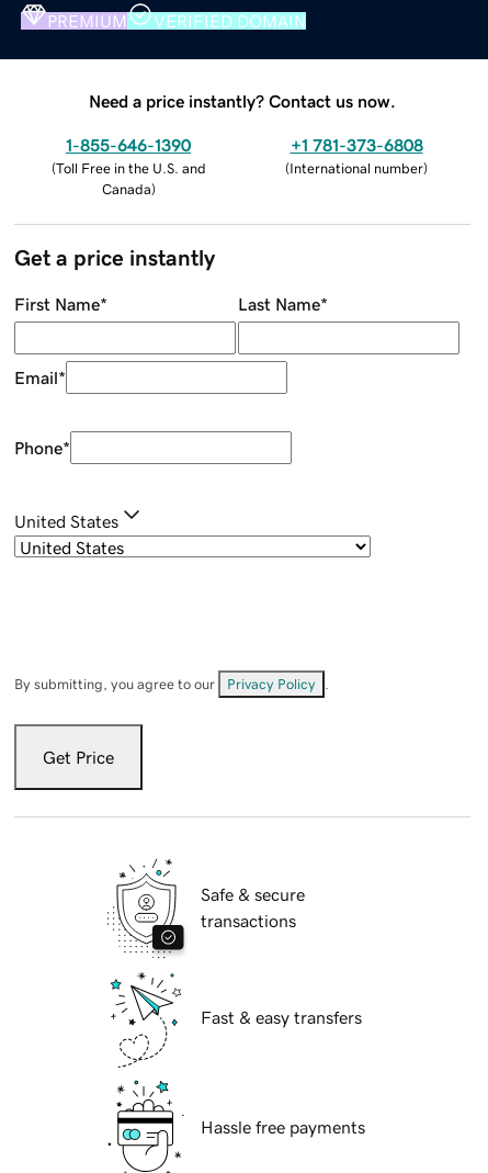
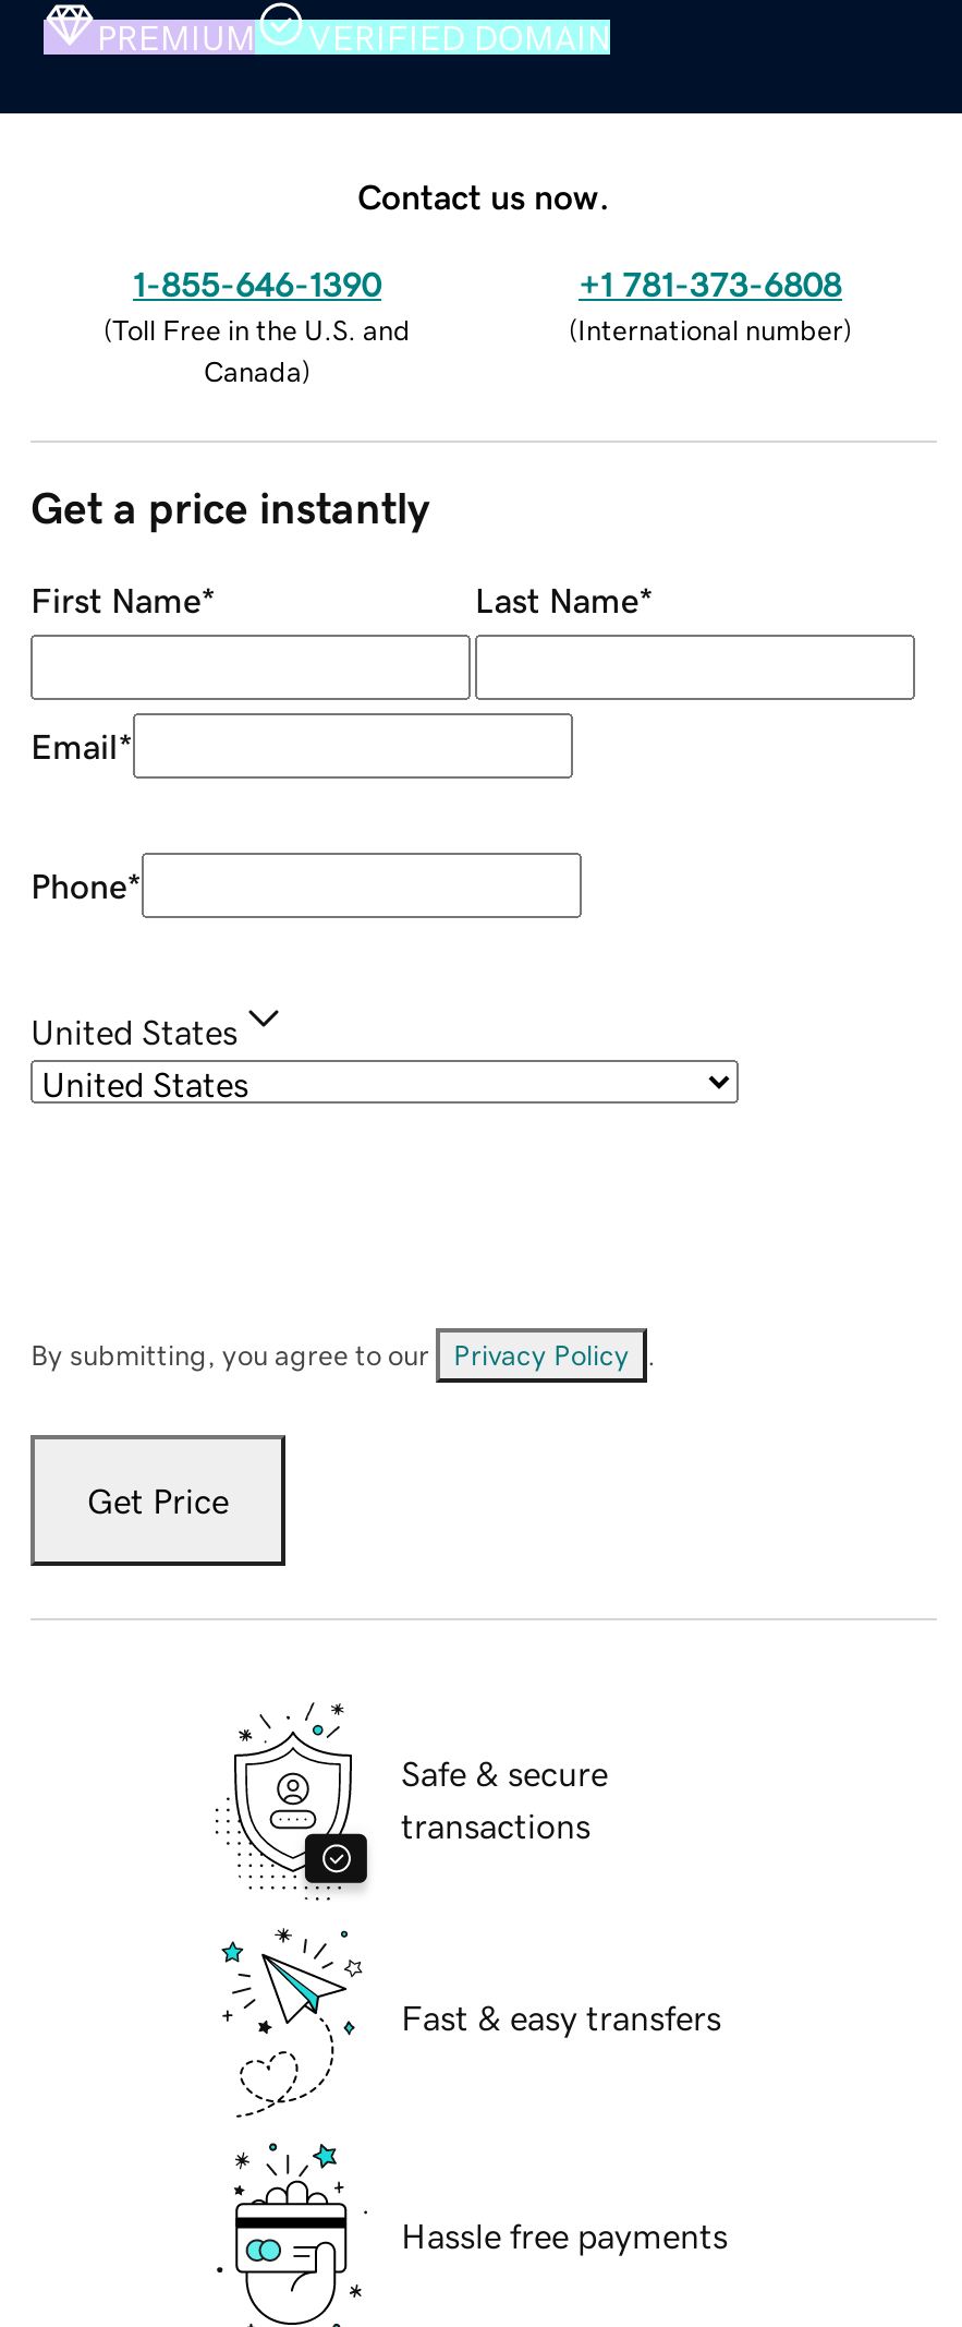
[89,92,396,109] Need a price instantly? Contact us now. -> [357,178,610,213] Contact us now.

